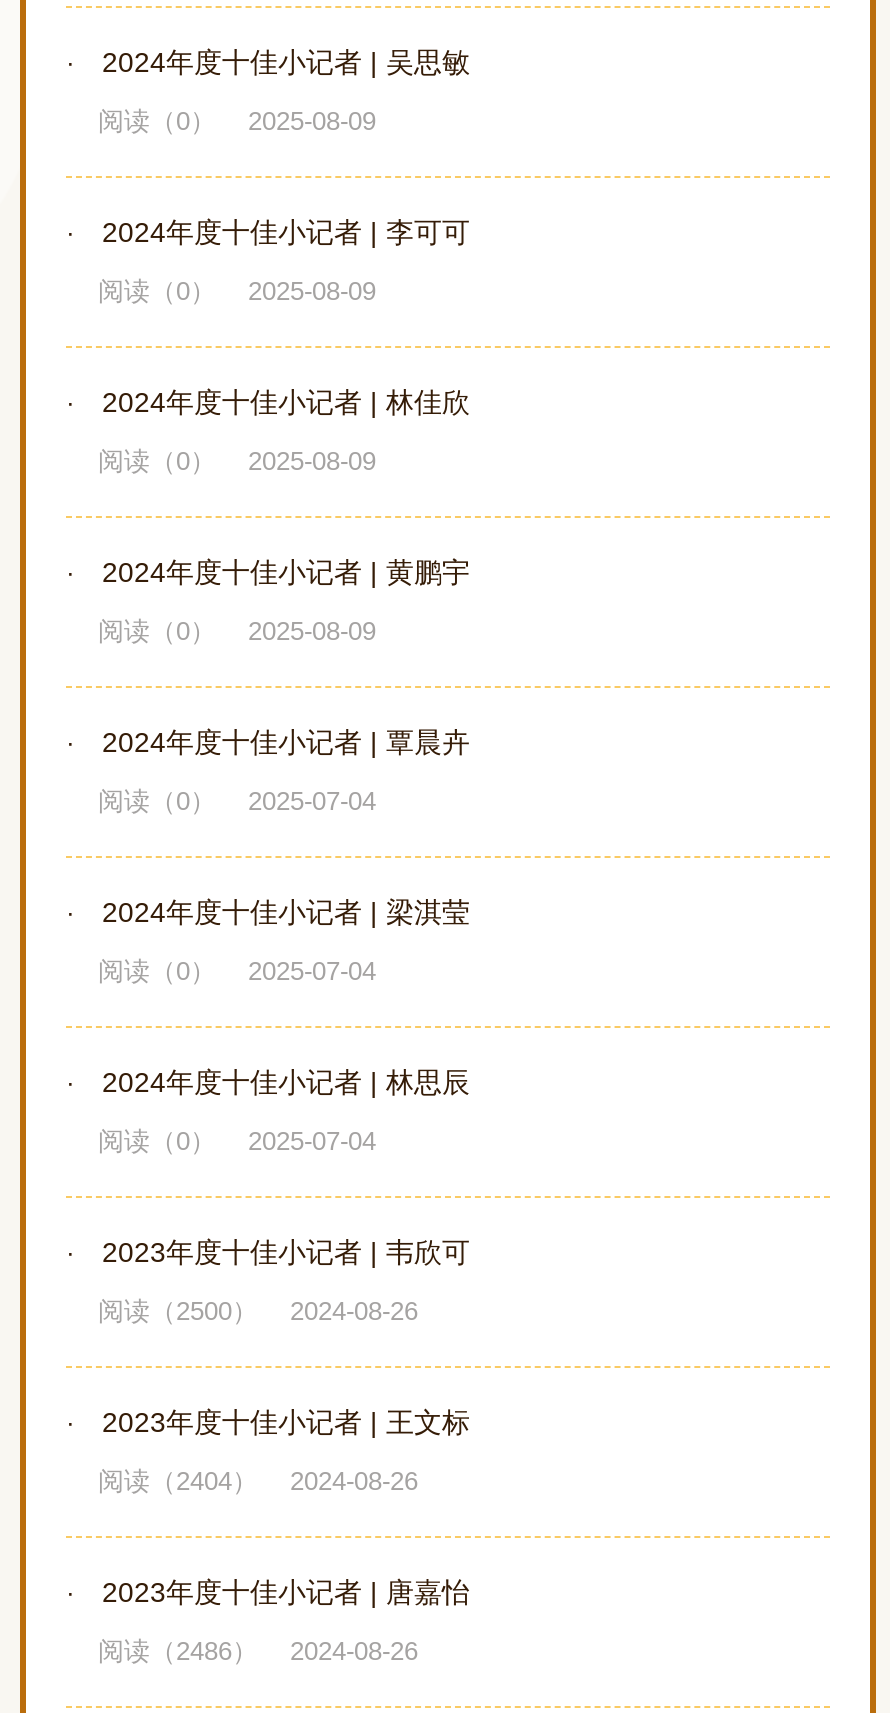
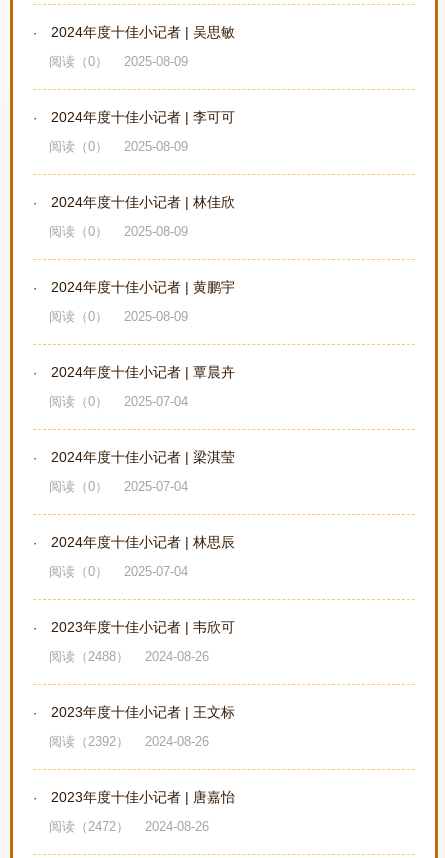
[98,1296,418,1326] 阅读（2500） 2024-08-26 -> [49,649,209,664] 阅读（2488） 2024-08-26
[98,1466,418,1496] 阅读（2404） 2024-08-26 -> [49,734,209,749] 阅读（2392） 2024-08-26
[98,1636,418,1666] 阅读（2486） 2024-08-26 -> [49,819,209,834] 阅读（2472） 2024-08-26

